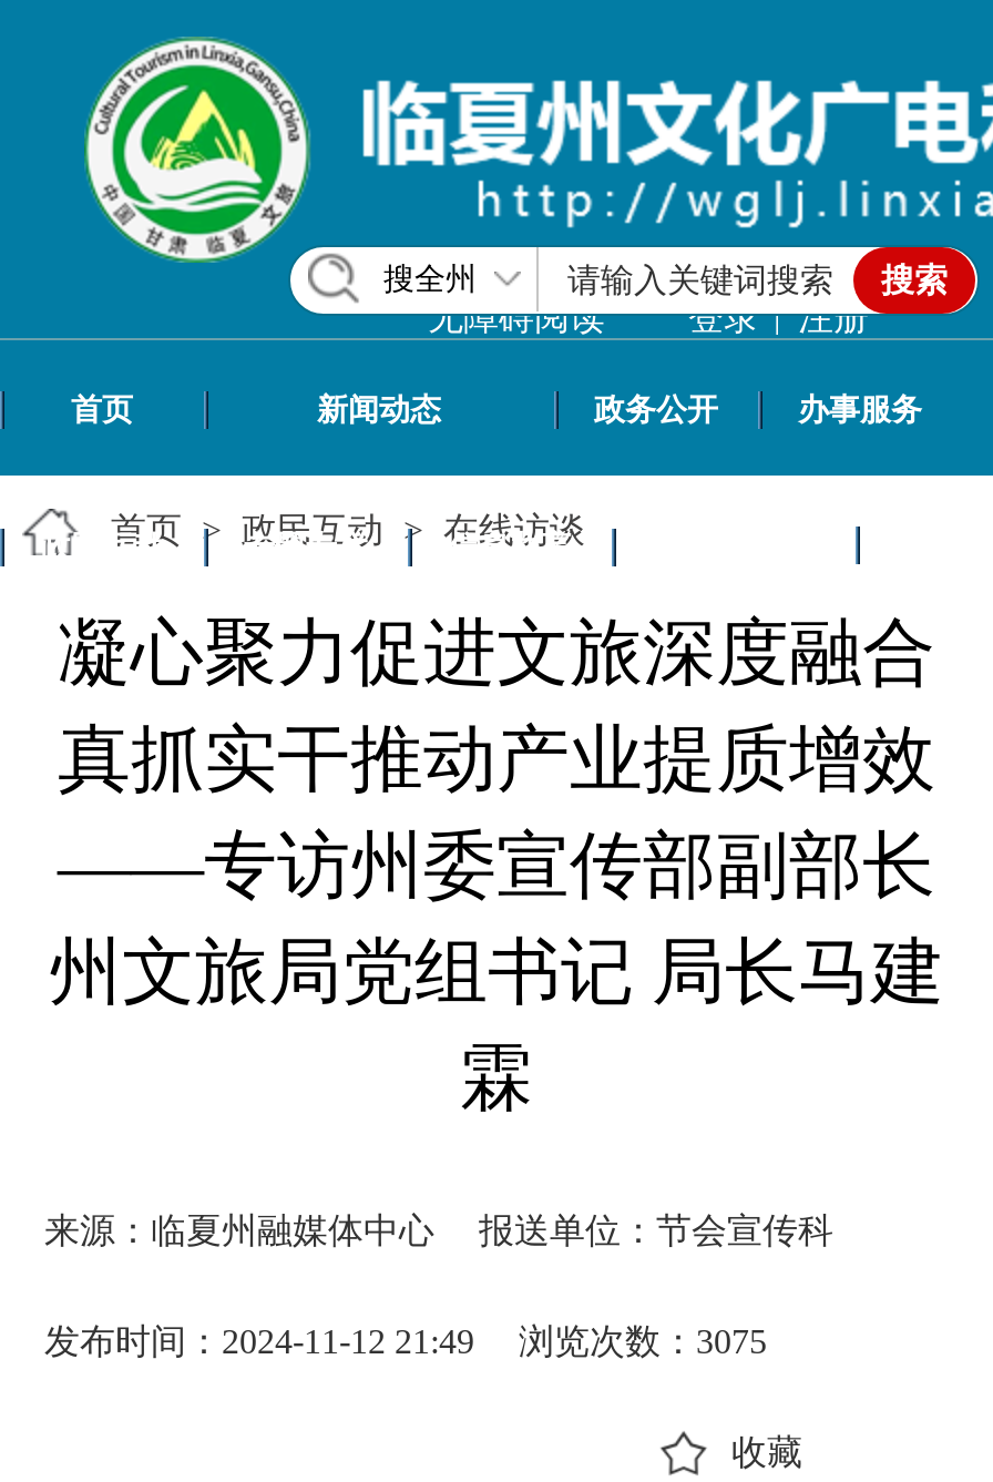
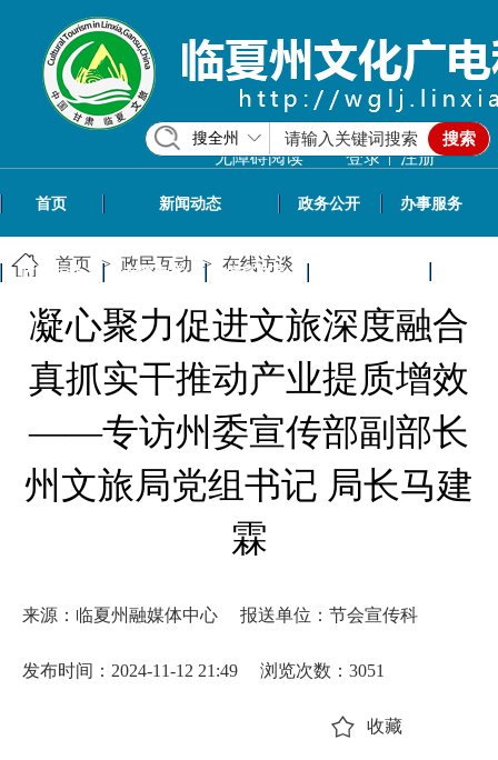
[44,1322,767,1360] 发布时间：2024-11-12 21:49 浏览次数：3075 -> [22,661,385,680] 发布时间：2024-11-12 21:49 浏览次数：3051

